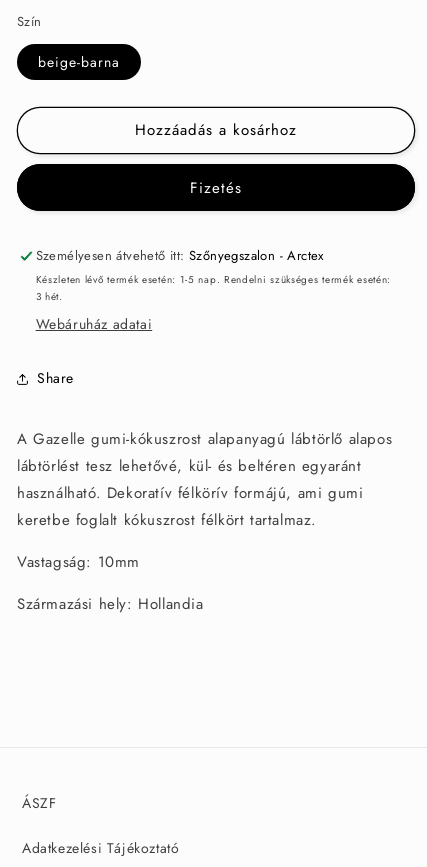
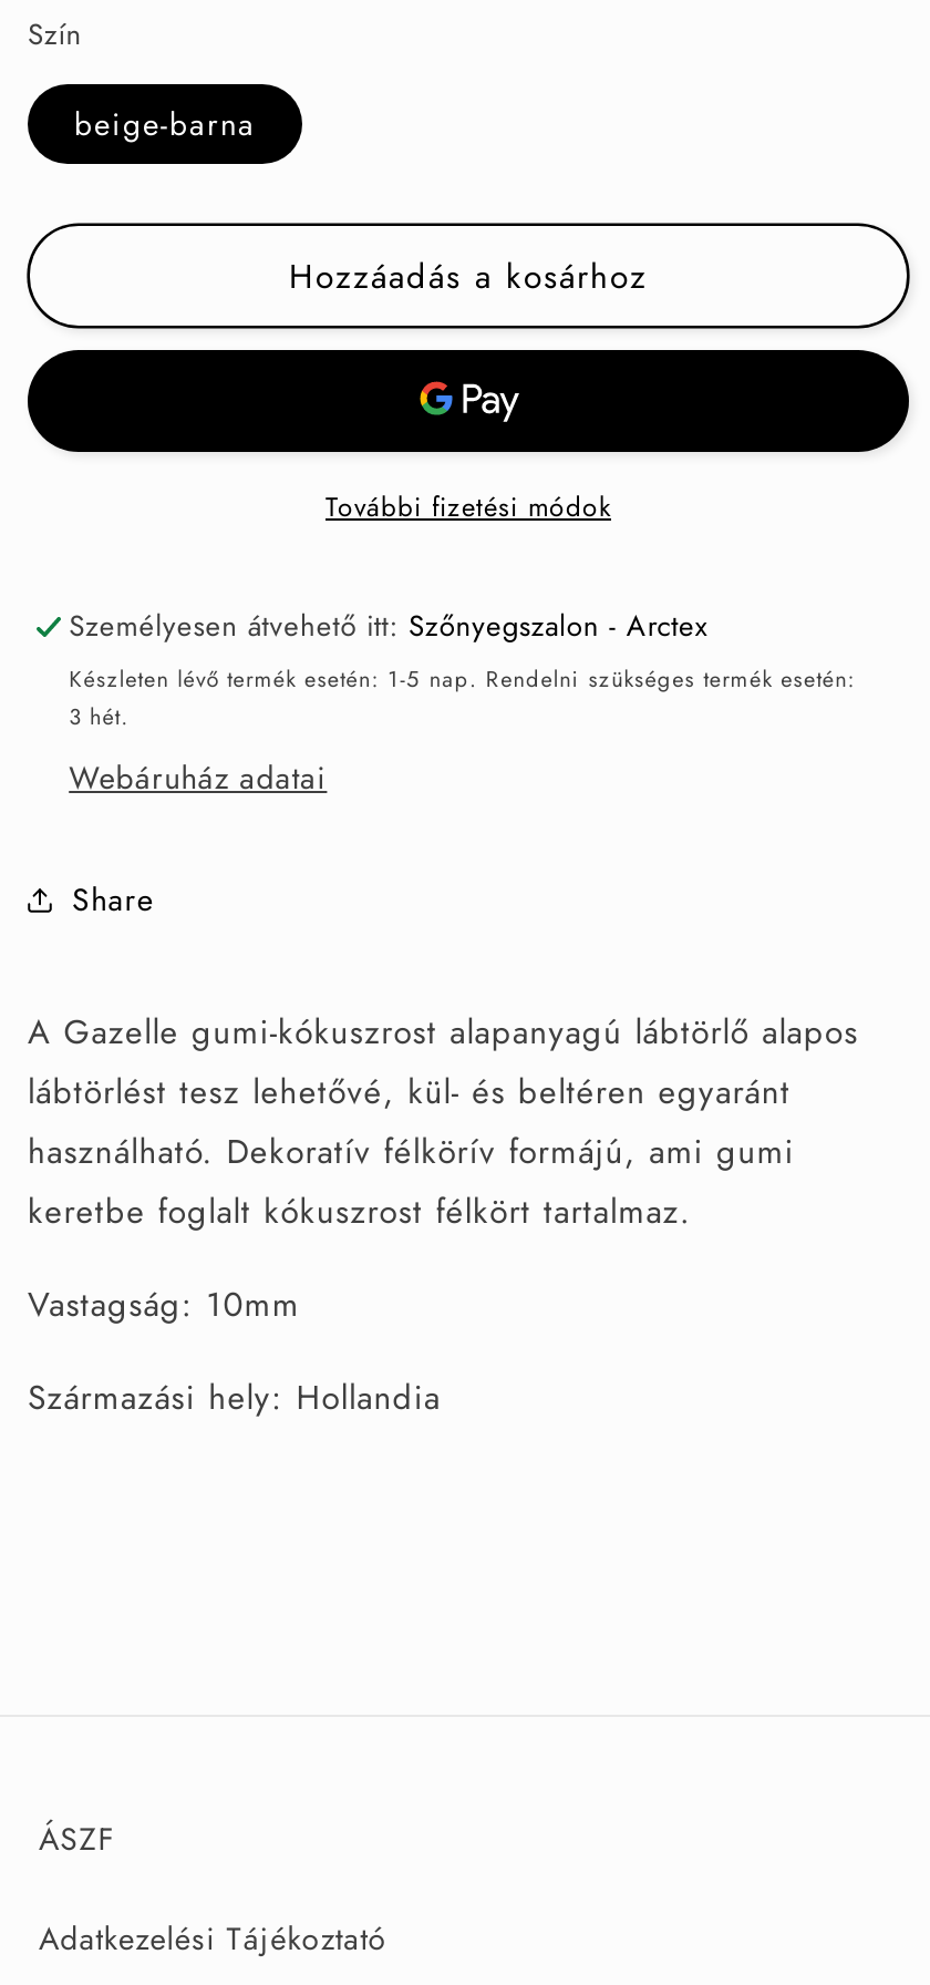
[190,177,242,199] Fizetés -> [325,488,611,528] További fizetési módok

